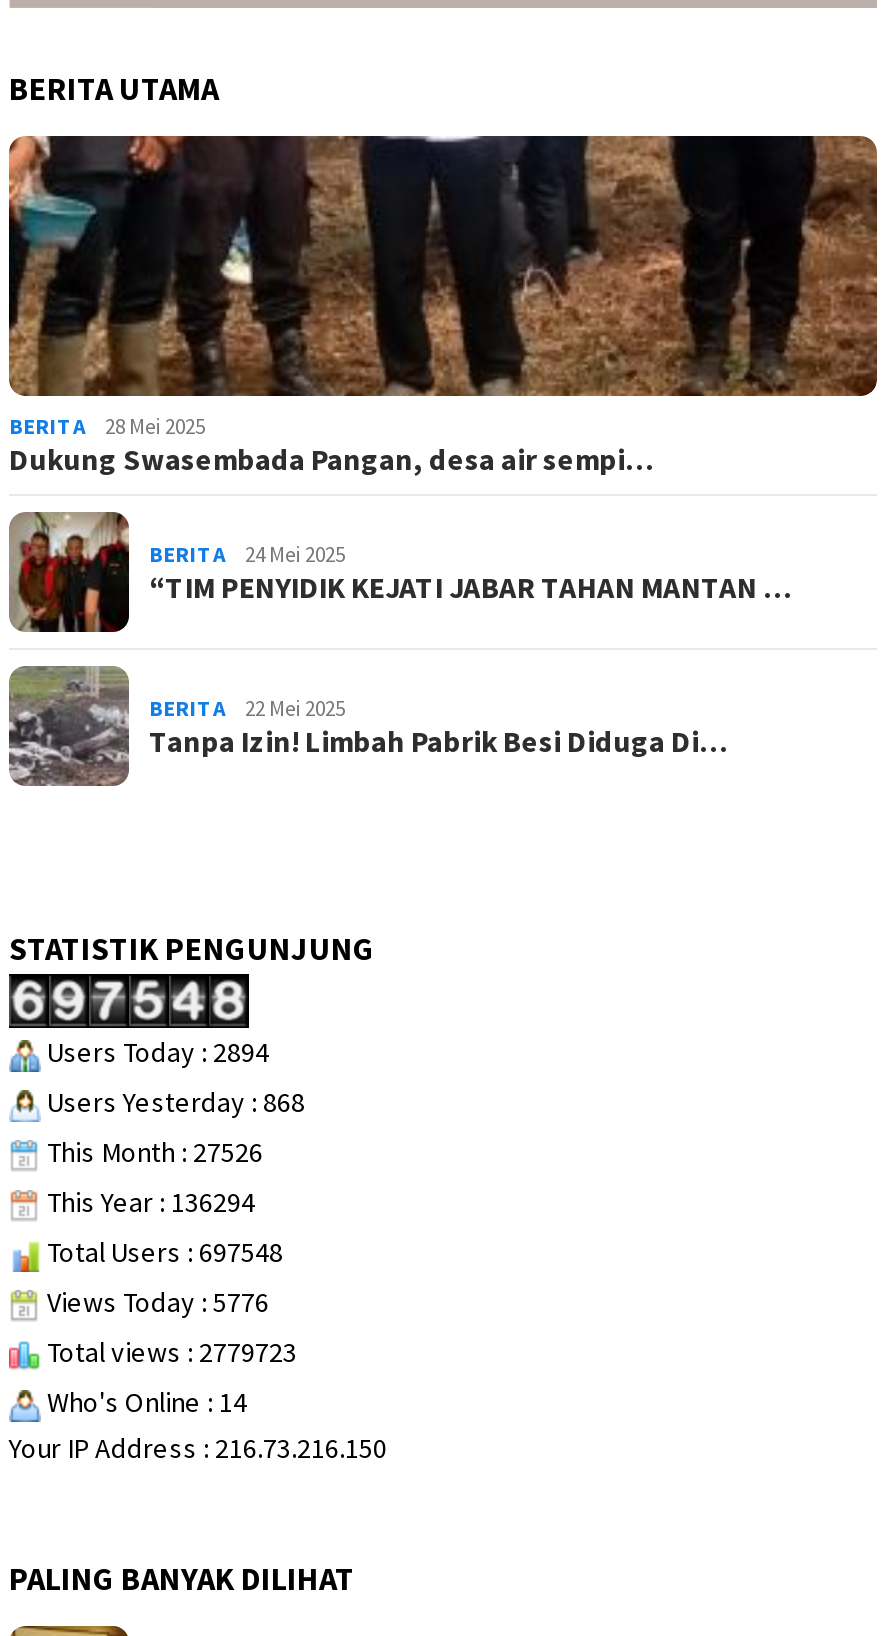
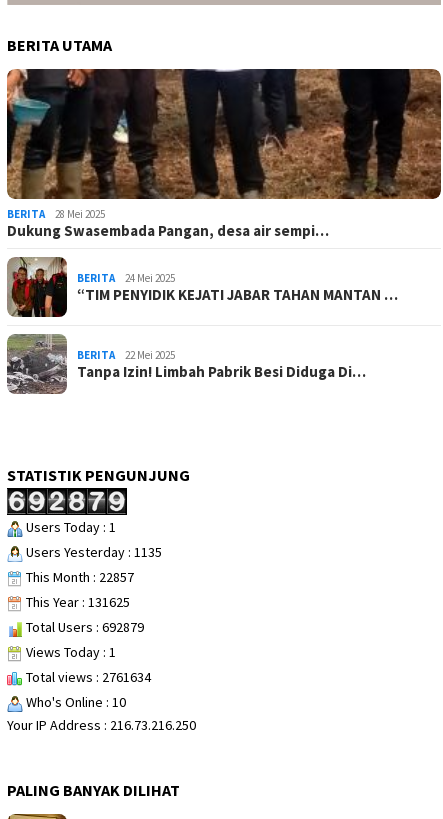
[41,1035,269,1071] Users Today : 2894 -> [23,518,116,536] Users Today : 1
[41,1085,305,1121] Users Yesterday : 868 -> [23,543,162,561] Users Yesterday : 1135
[41,1135,263,1171] This Month : 27526 -> [23,568,134,586] This Month : 22857
[41,1185,255,1221] This Year : 136294 -> [23,593,130,611] This Year : 131625
[41,1235,283,1271] Total Users : 697548 -> [23,618,144,636] Total Users : 692879
[41,1285,269,1321] Views Today : 5776 -> [23,643,116,661] Views Today : 1
[41,1335,297,1371] Total views : 2779723 -> [23,668,151,686] Total views : 2761634
[41,1385,247,1421] Who's Online : 14 -> [23,693,126,711] Who's Online : 10
[9,1431,387,1467] Your IP Address : 216.73.216.150 -> [7,716,196,734] Your IP Address : 216.73.216.250

